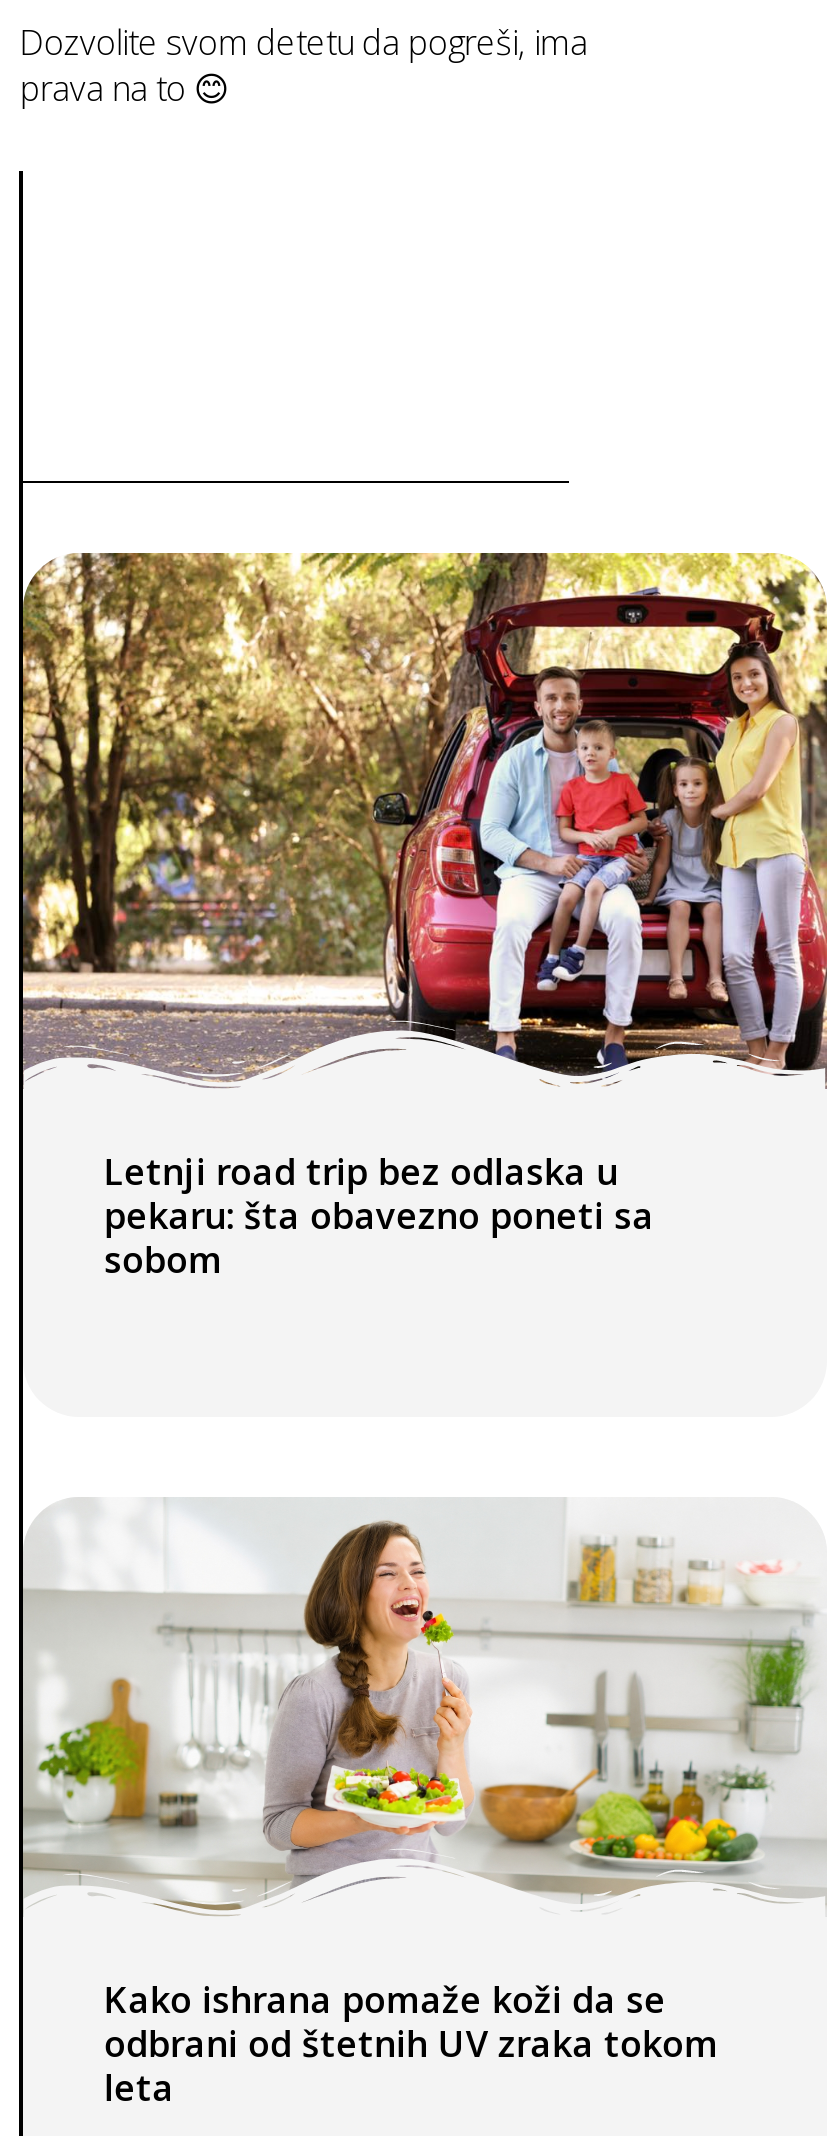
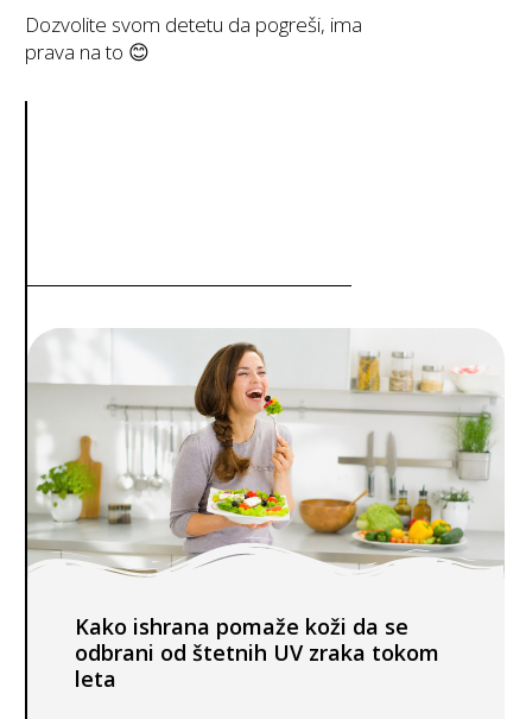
[21,551,829,1283] [image] | Letnji road trip bez odlaska u | pekaru: šta obavezno poneti sa | sobom -> none

